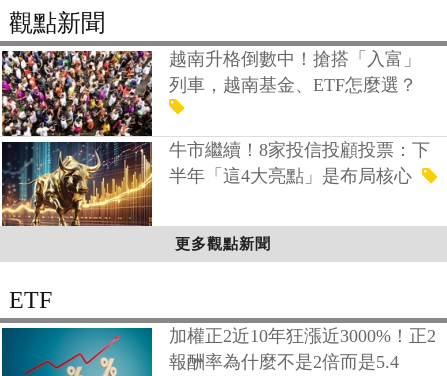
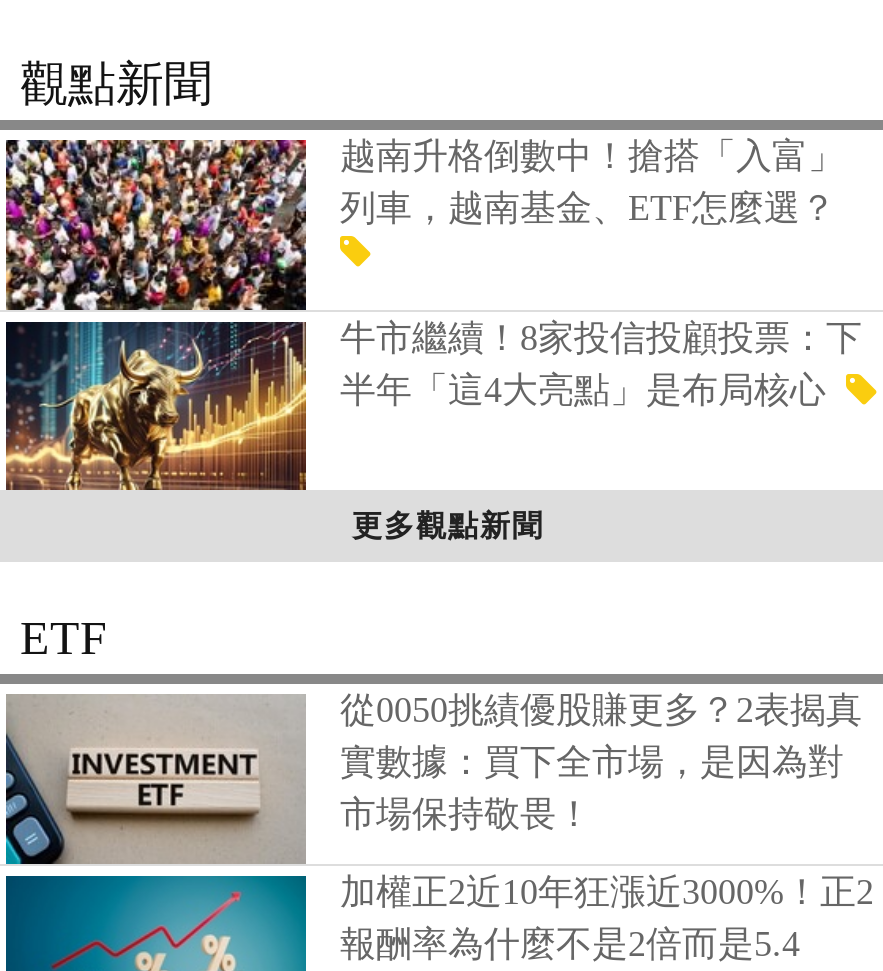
none -> [6,691,862,879] [image] | 從0050挑績優股賺更多？2表揭真 | 實數據：買下全市場，是因為對 | 市場保持敬畏！

